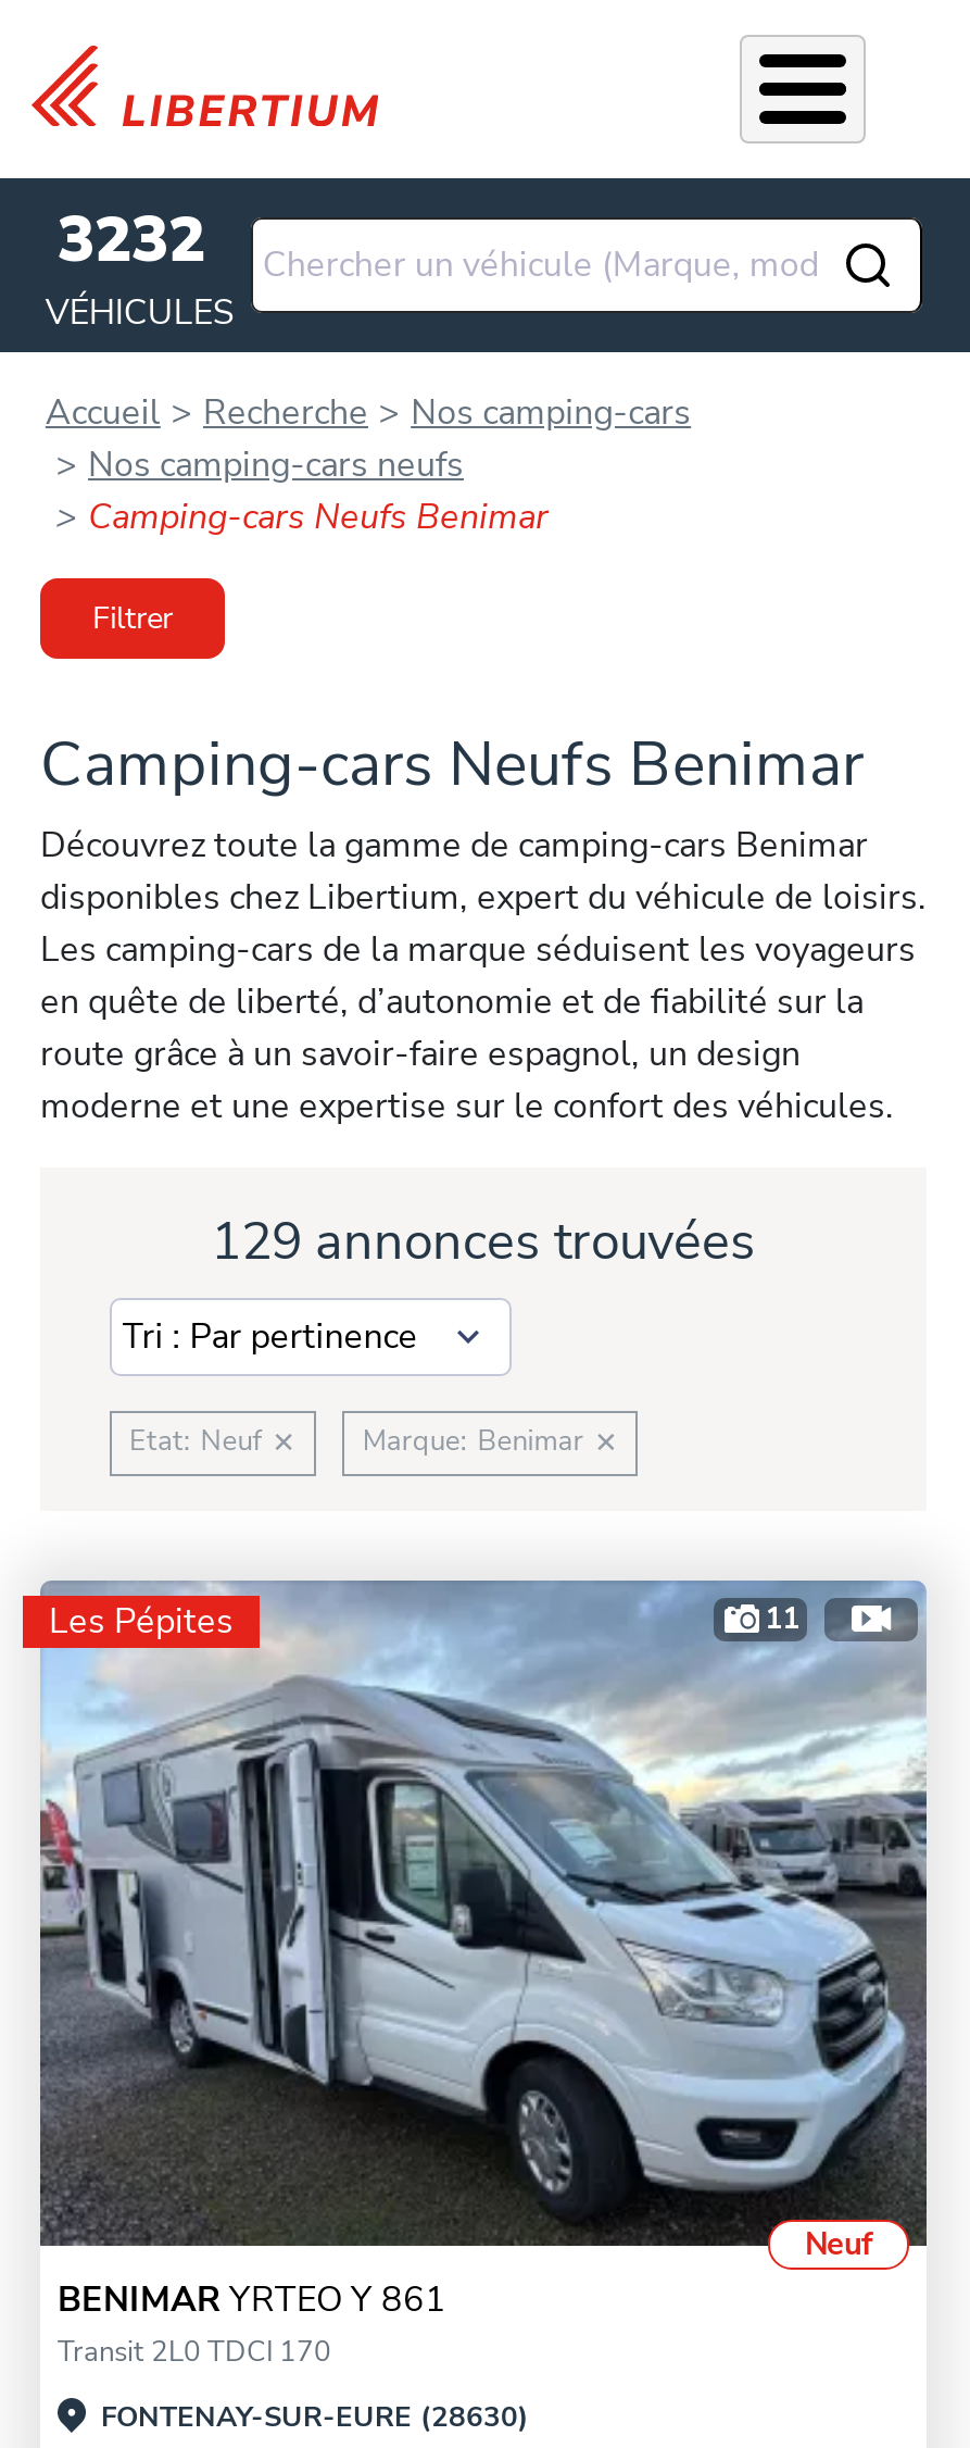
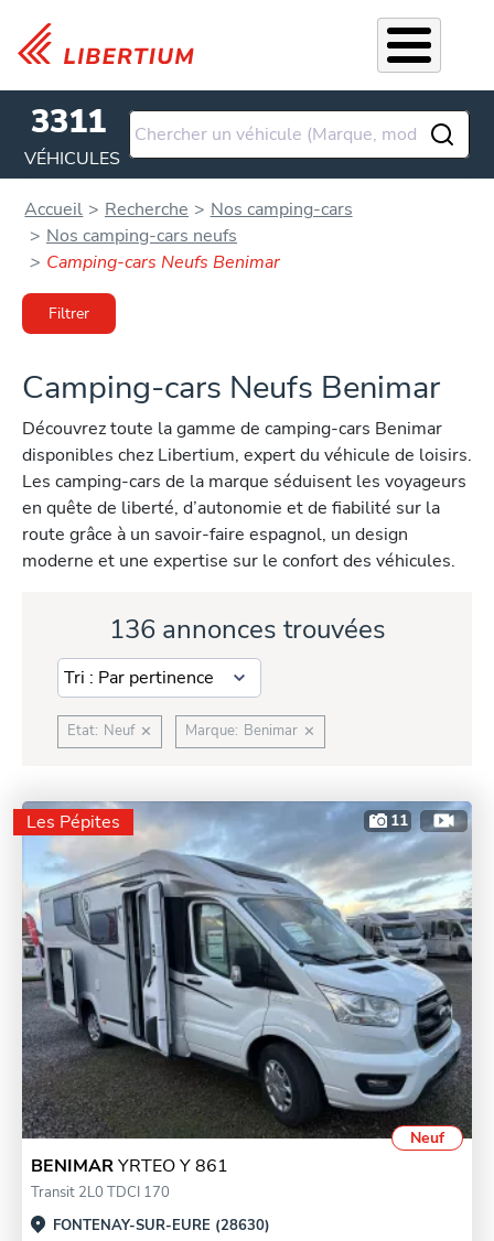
[57,197,205,282] 3232 -> [31,100,106,143] 3311
[211,1207,756,1276] 129 annonces trouvées -> [109,612,385,647] 136 annonces trouvées

